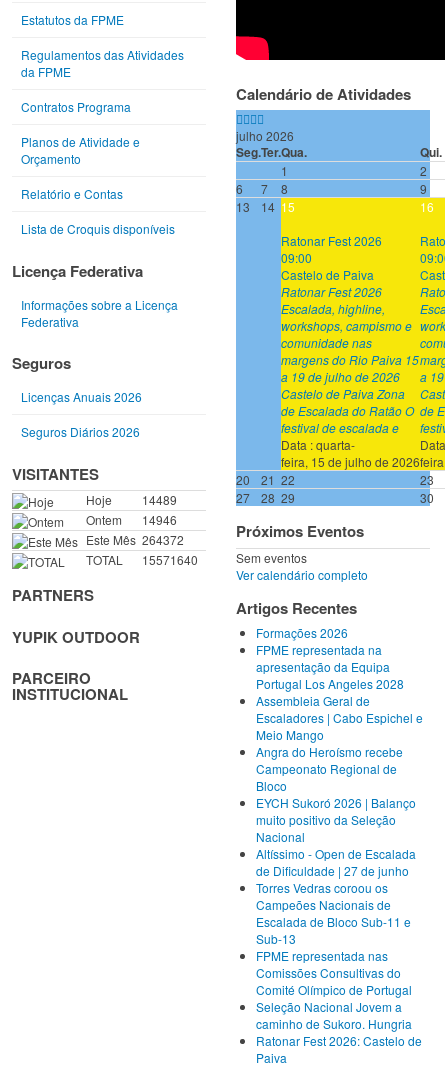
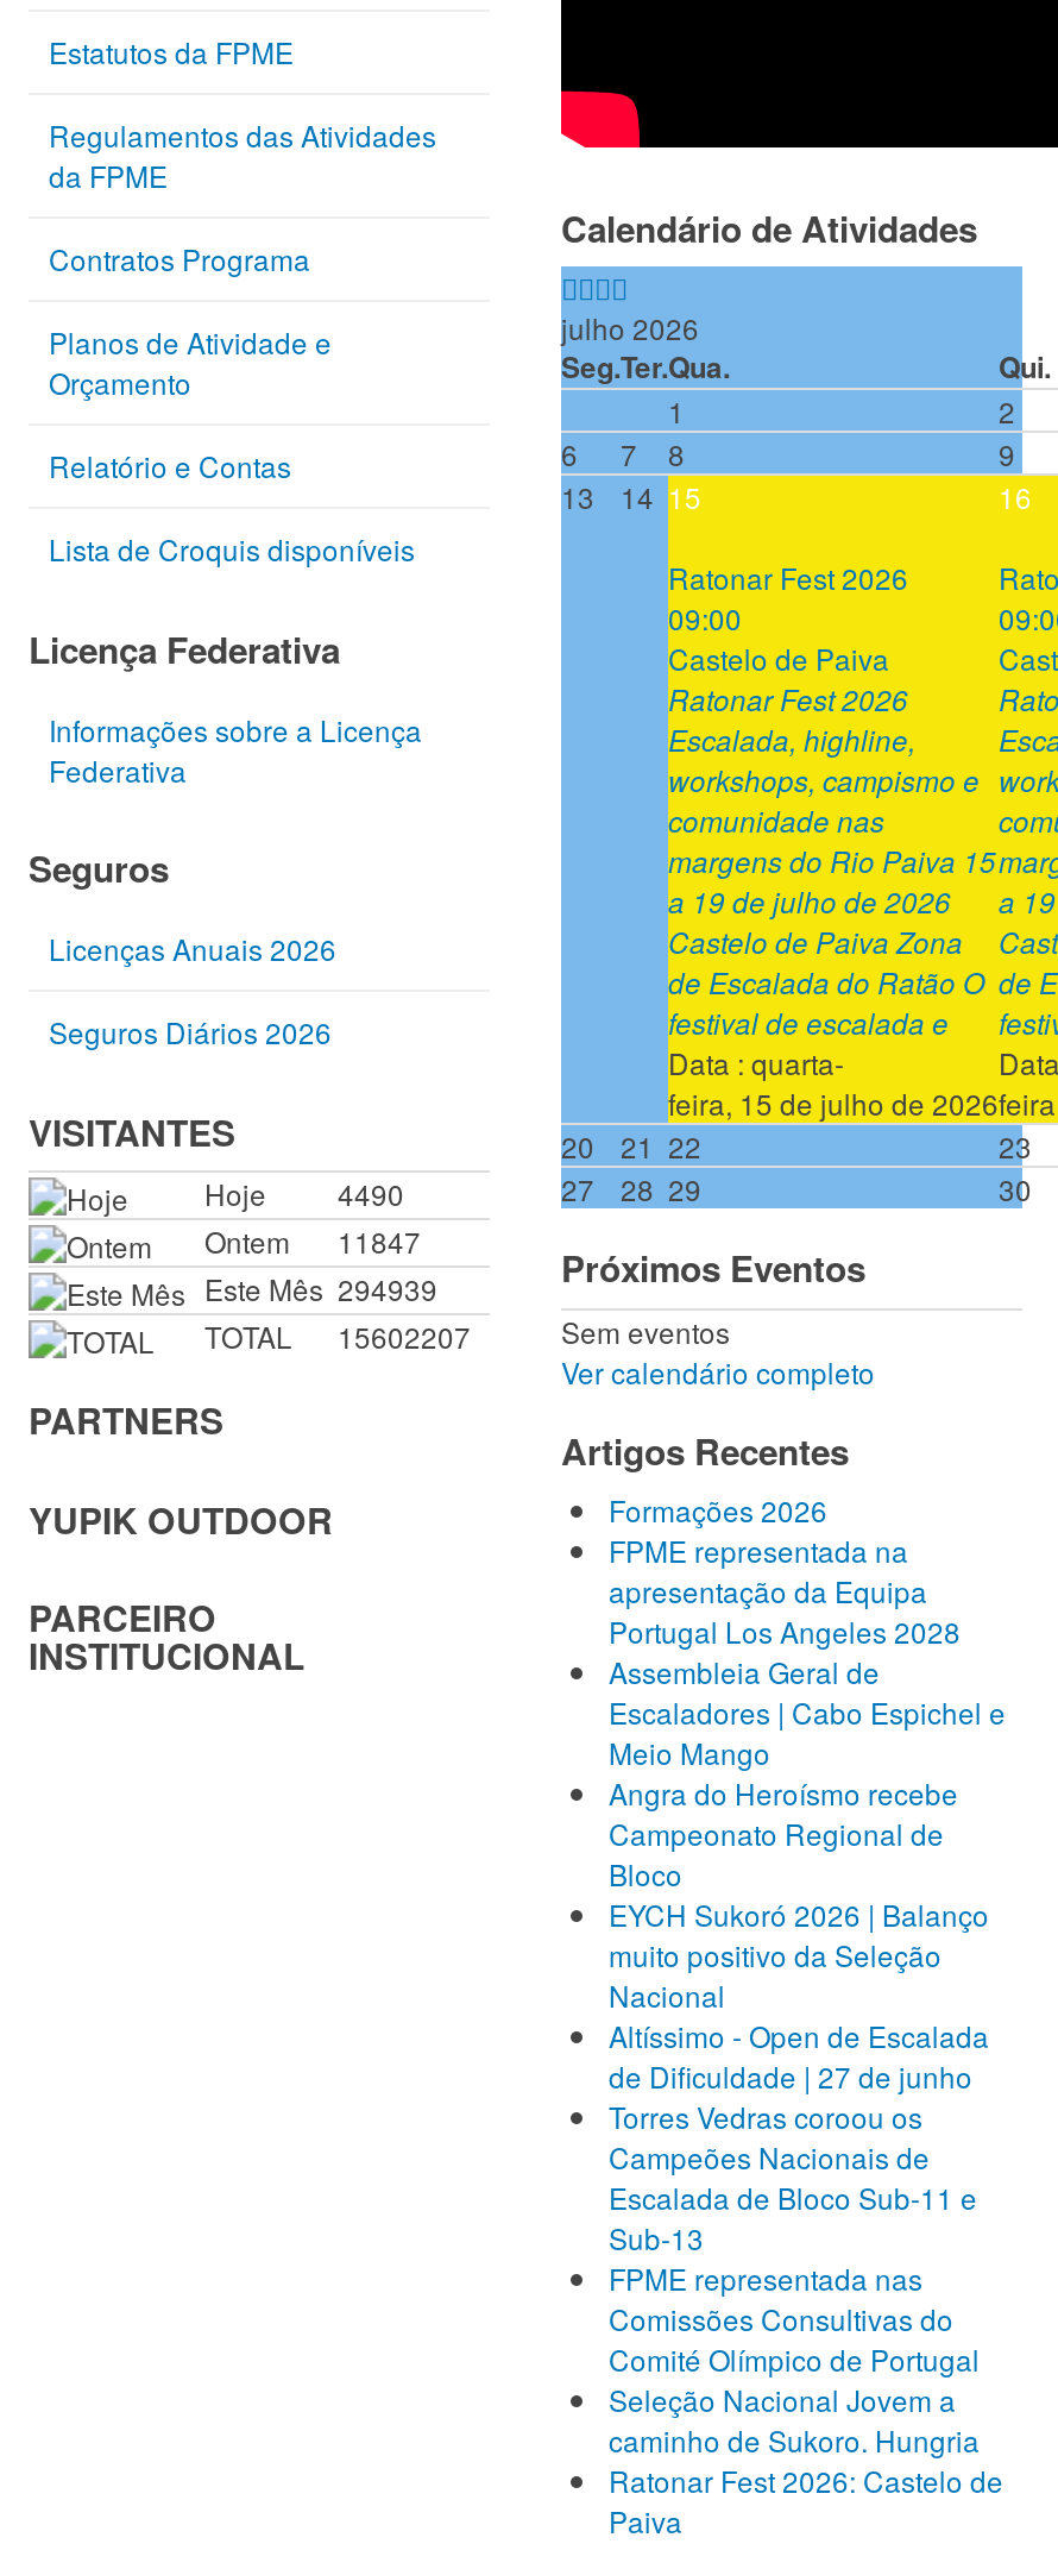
[86,491,177,508] Hoje 14489 -> [204,1173,404,1213] Hoje 4490
[86,511,177,528] Ontem 14946 -> [204,1220,421,1261] Ontem 11847
[86,531,184,548] Este Mês 264372 -> [204,1268,437,1308] Este Mês 294939
[86,551,198,568] TOTAL 15571640 -> [204,1315,471,1356] TOTAL 15602207

